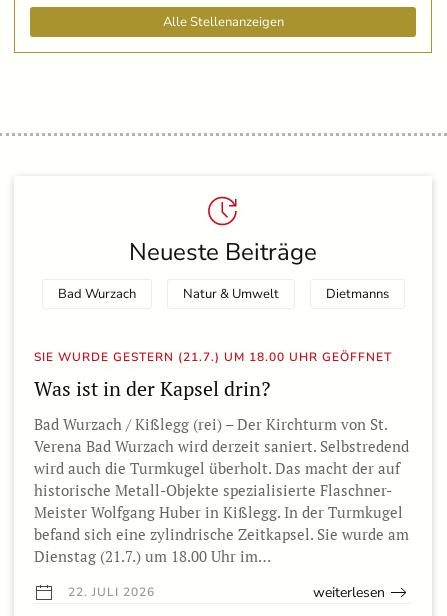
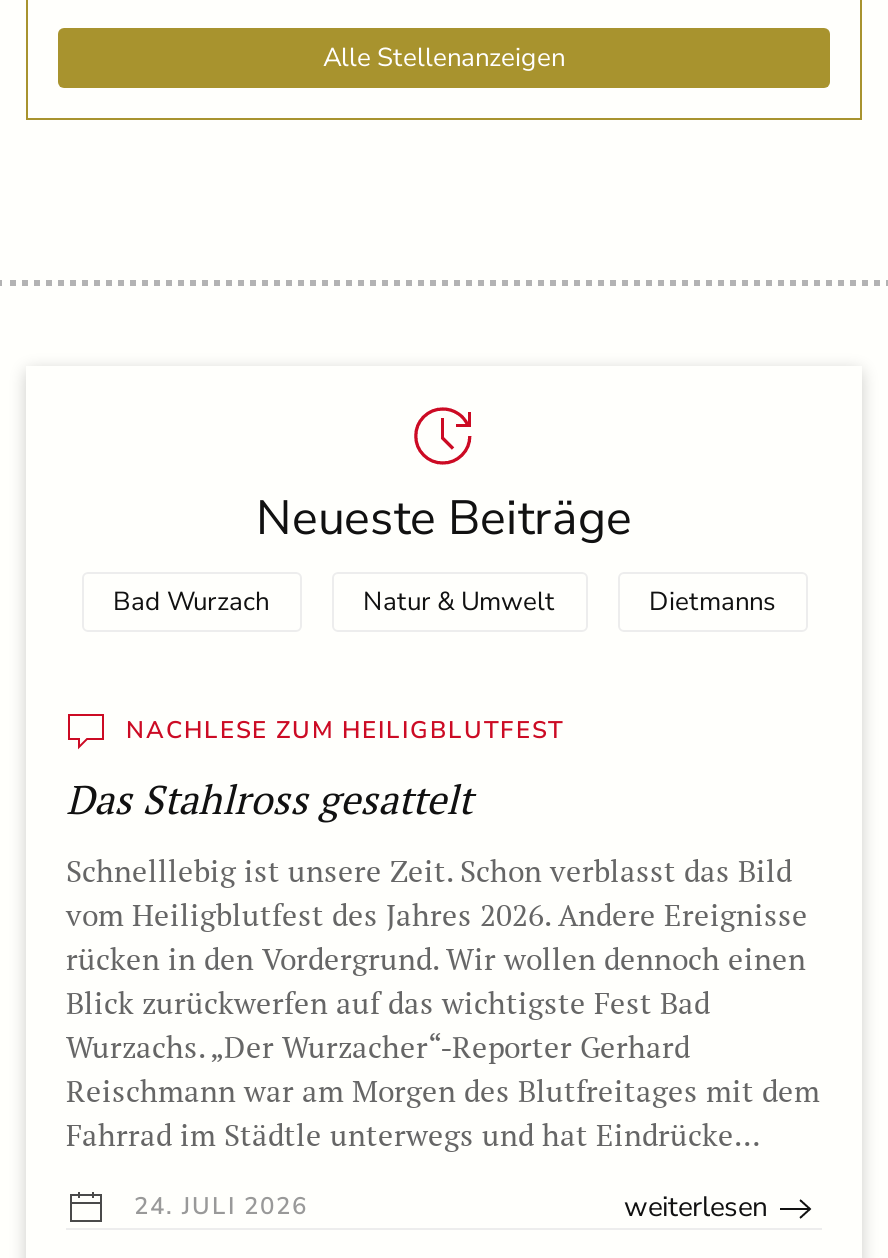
[34,349,409,600] SIE WURDE GESTERN (21.7.) UM 18.00 UHR GEÖFFNET | Was ist in der Kapsel drin? | Bad Wurzach / Kißlegg (rei) – Der Kirchturm von St. | Verena Bad Wurzach wird derzeit saniert. Selbstredend | wird auch die Turmkugel überholt. Das macht der auf | historische Metall-Objekte spezialisierte Flaschner- | Meister Wolfgang Huber in Kißlegg. In der Turmkugel | befand sich eine zylindrische Zeitkapsel. Sie wurde am | Dienstag (21.7.) um 18.00 Uhr im… | 22. JULI 2026 -> [66,714,820,1222] NACHLESE ZUM HEILIGBLUTFEST | Das Stahlross gesattelt | Schnelllebig ist unsere Zeit. Schon verblasst das Bild | vom Heiligblutfest des Jahres 2026. Andere Ereignisse | rücken in den Vordergrund. Wir wollen dennoch einen | Blick zurückwerfen auf das wichtigste Fest Bad | Wurzachs. „Der Wurzacher“-Reporter Gerhard | Reischmann war am Morgen des Blutfreitages mit dem | Fahrrad im Städtle unterwegs und hat Eindrücke… | 24. JULI 2026

